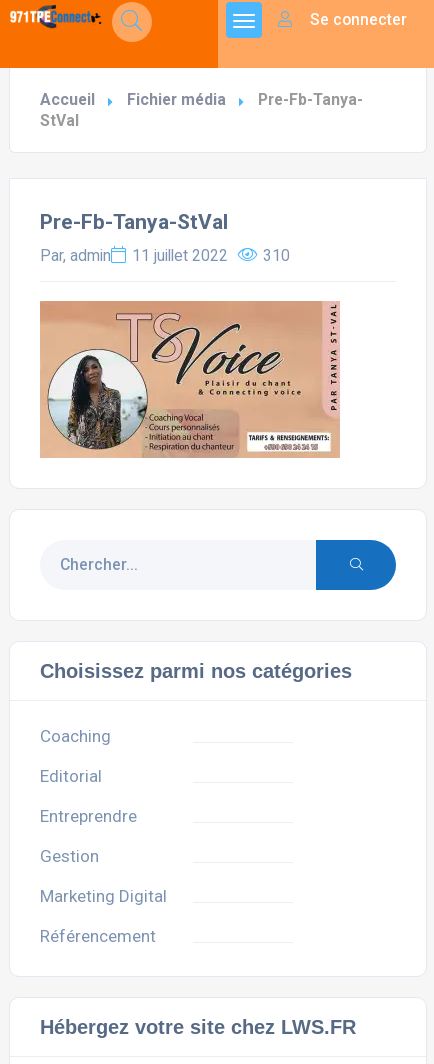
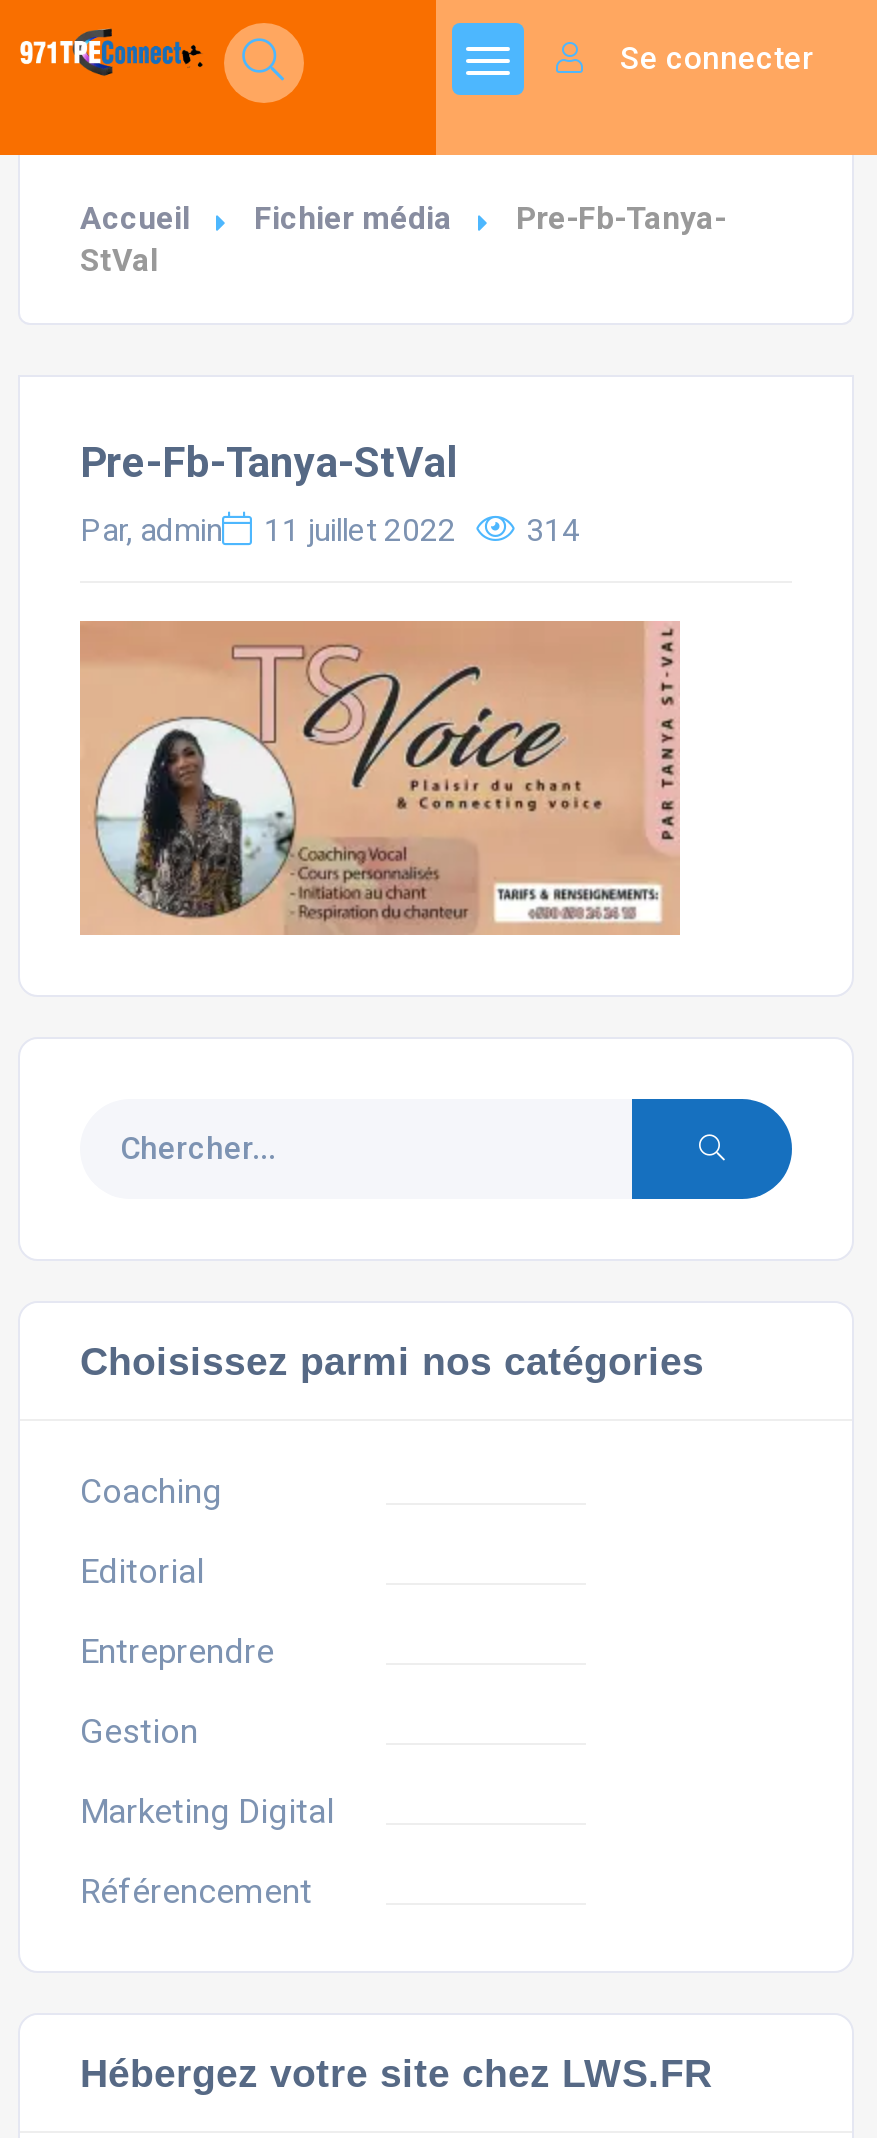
[40,246,290,265] Par, admin 11 juillet 2022 310 -> [80,511,580,549] Par, admin 11 juillet 2022 314

